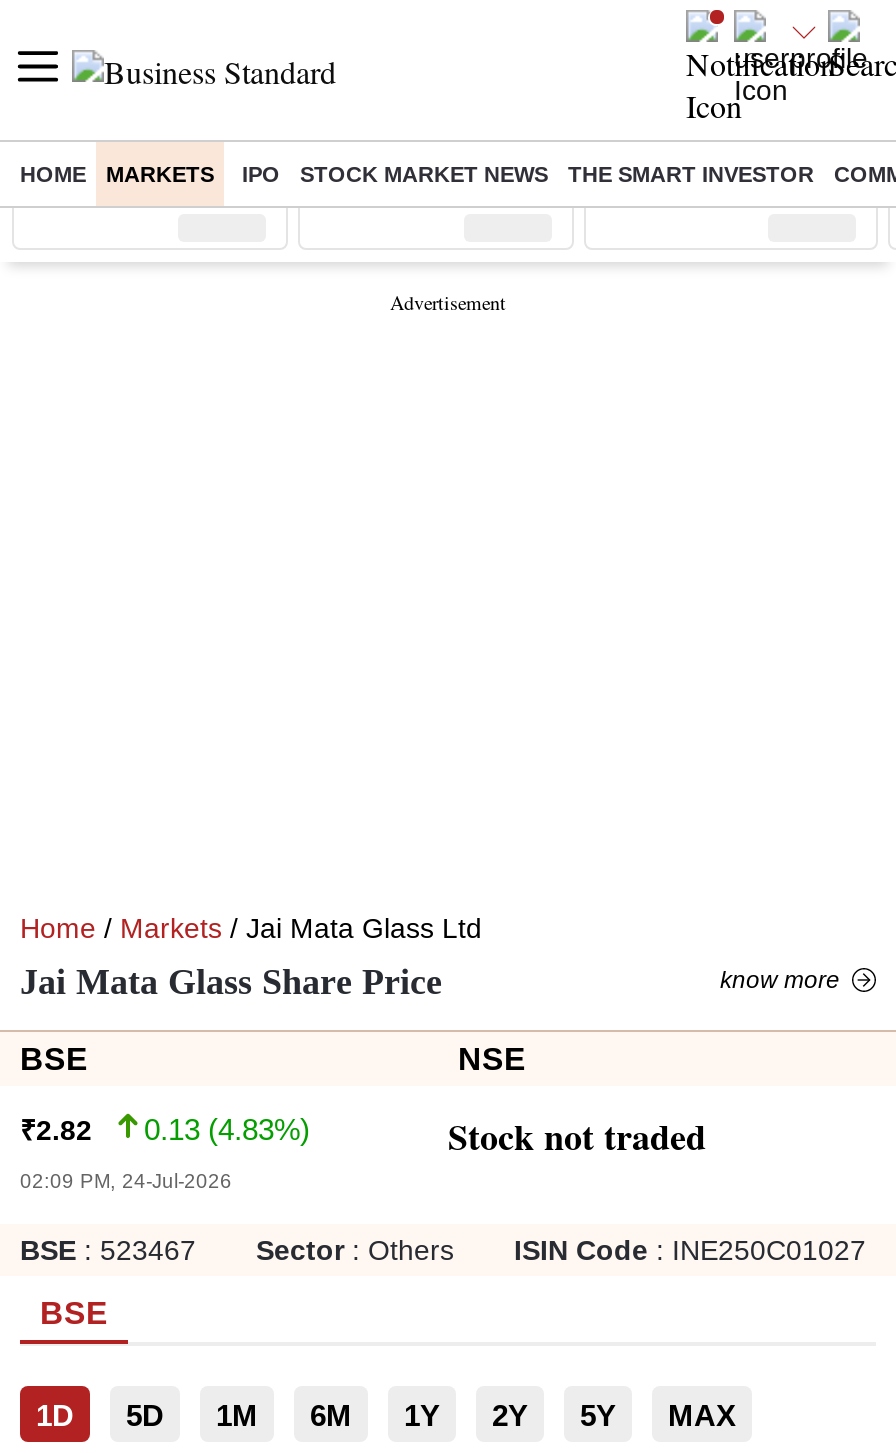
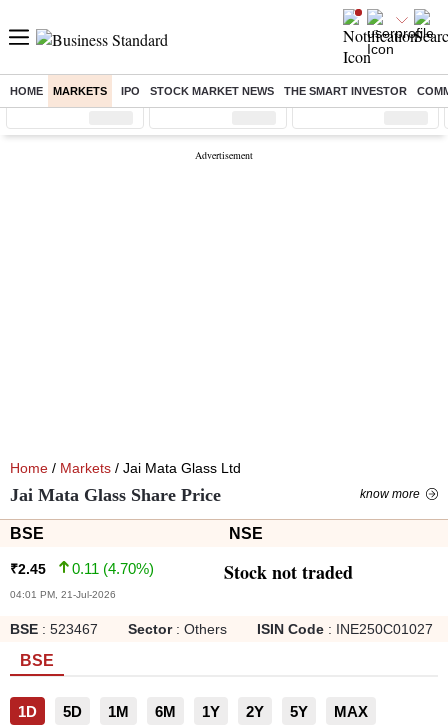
[20,1114,92,1146] ₹2.82 -> [10,561,46,577] ₹2.45
[144,1112,310,1146] 0.13 (4.83%) -> [72,560,154,577] 0.11 (4.70%)
[20,1170,232,1192] 02:09 PM, 24-Jul-2026 -> [10,589,116,600] 04:01 PM, 21-Jul-2026

